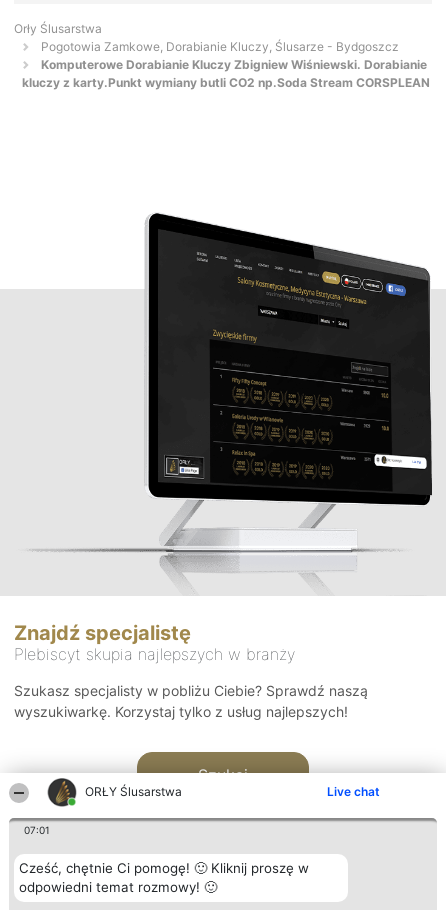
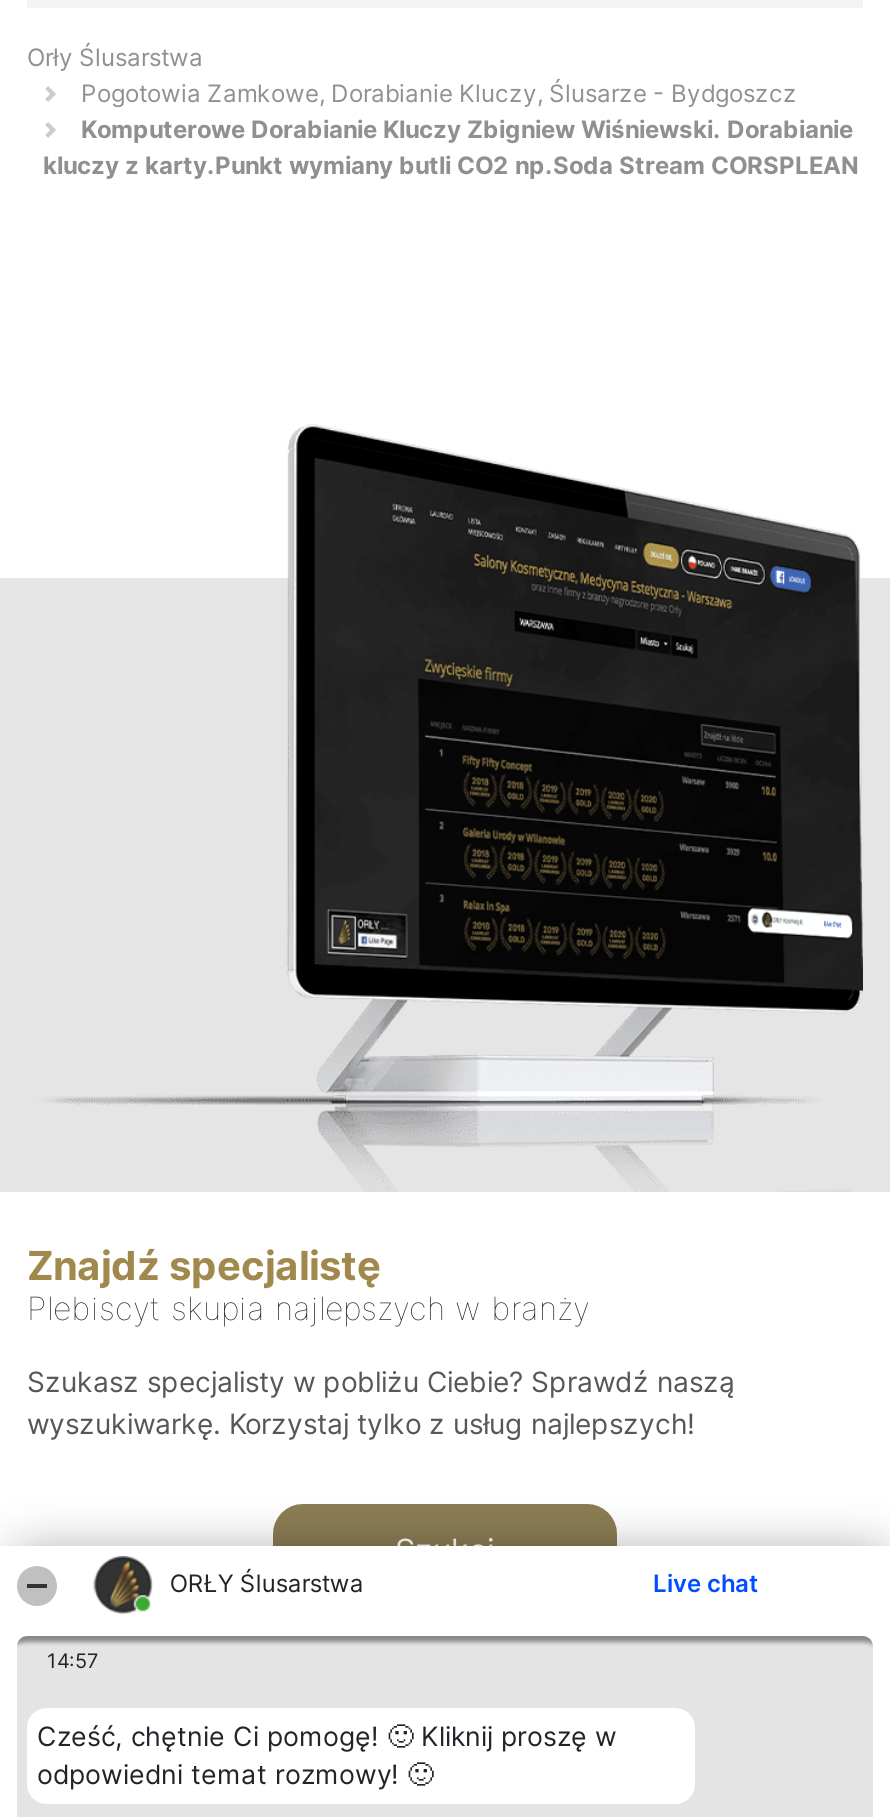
[24,824,50,836] 07:01 -> [47,1648,99,1672] 14:57

